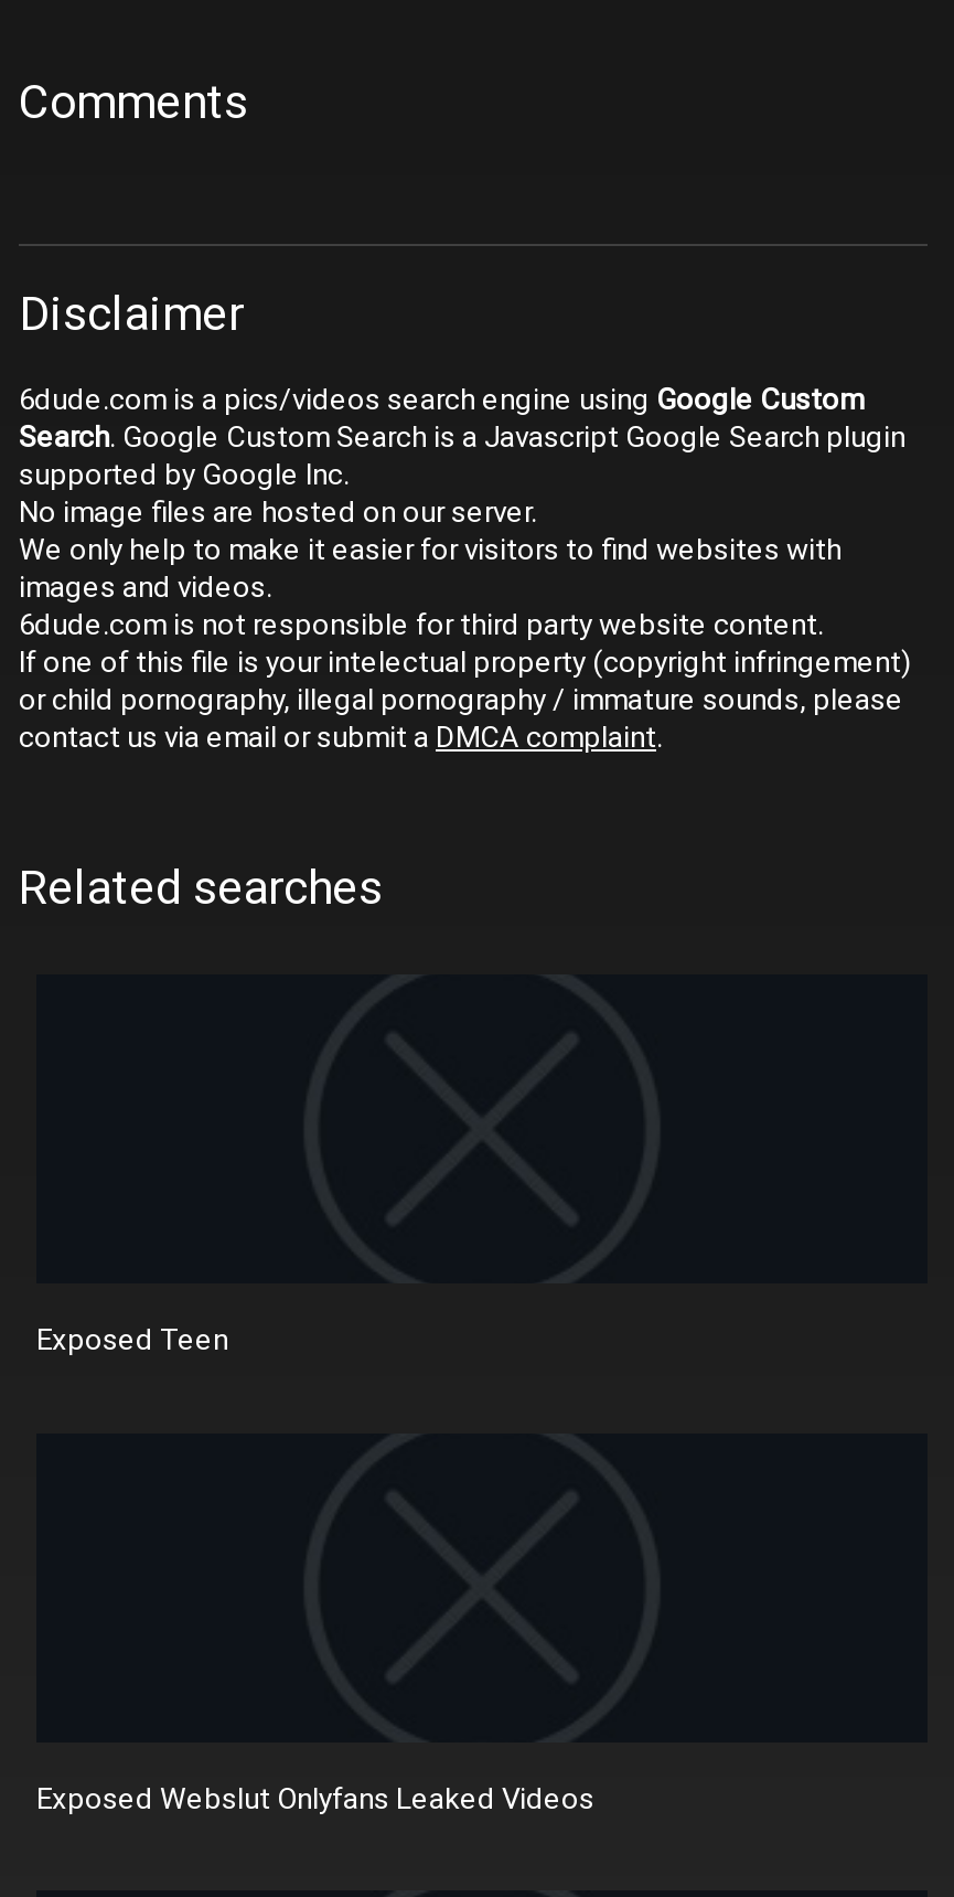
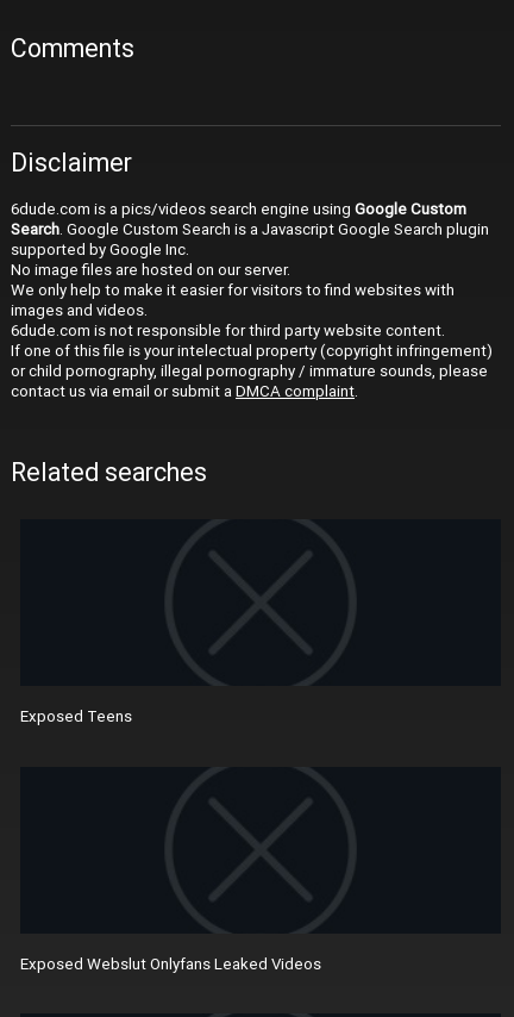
[36,1322,228,1359] Exposed Teen -> [20,707,132,727] Exposed Teens

